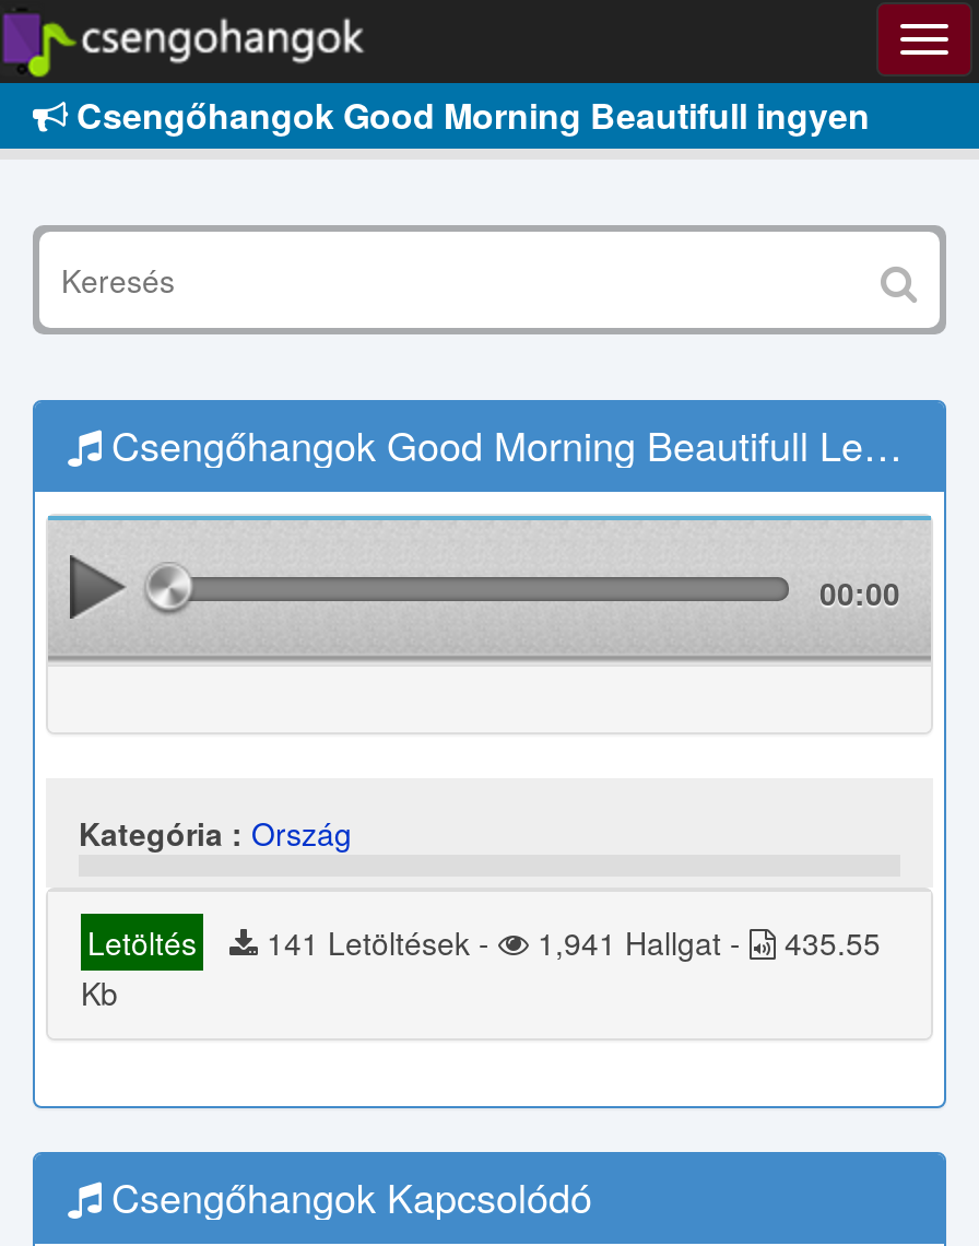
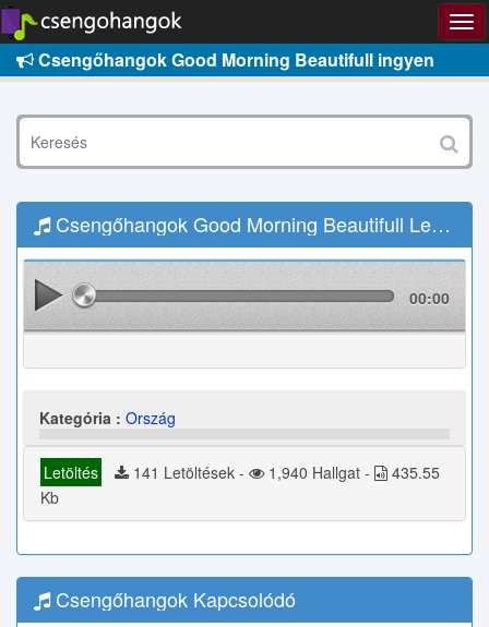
[87,920,881,964] Letöltés 141 Letöltések - 1,941 Hallgat - 435.55 -> [44,461,440,483] Letöltés 141 Letöltések - 1,940 Hallgat - 435.55

